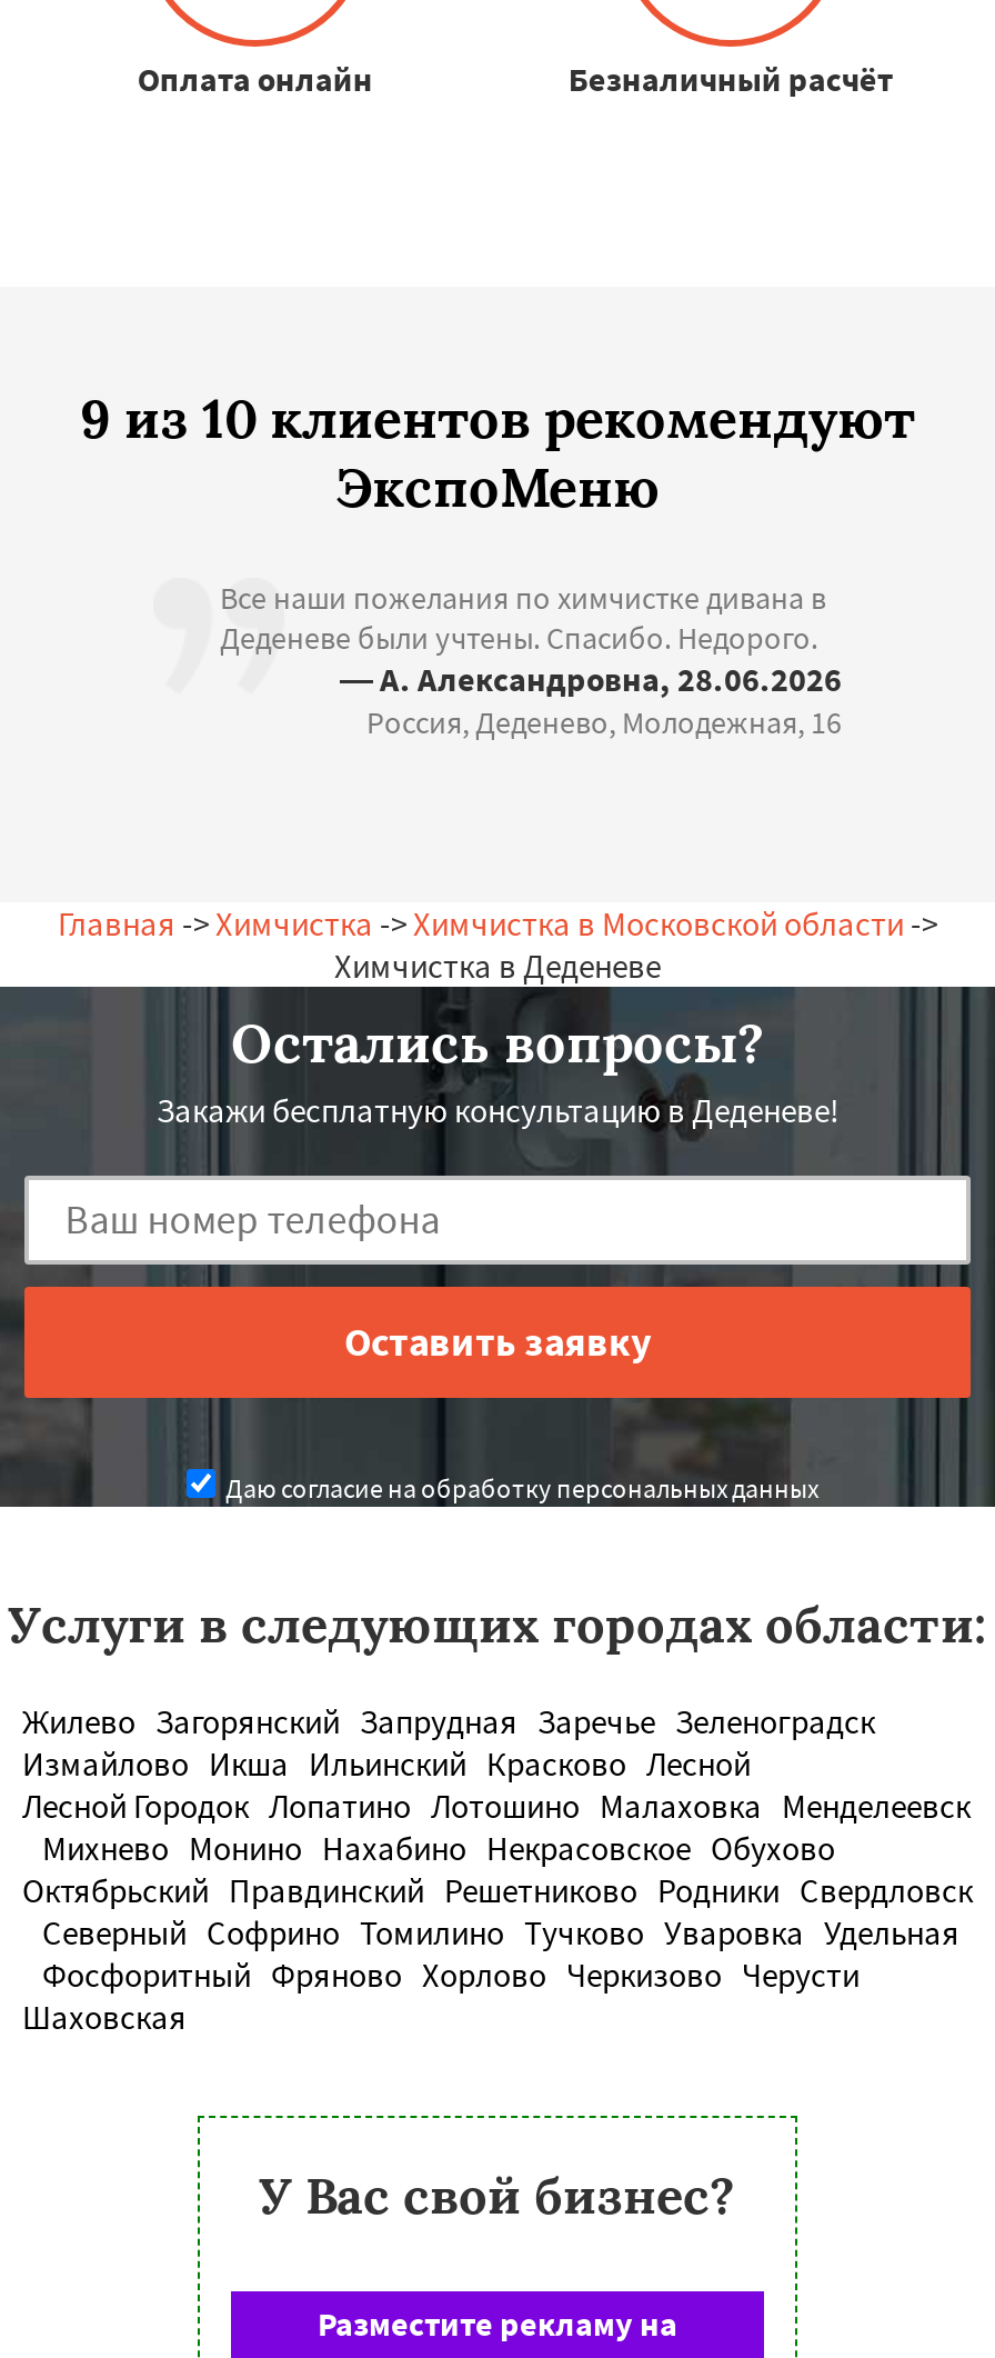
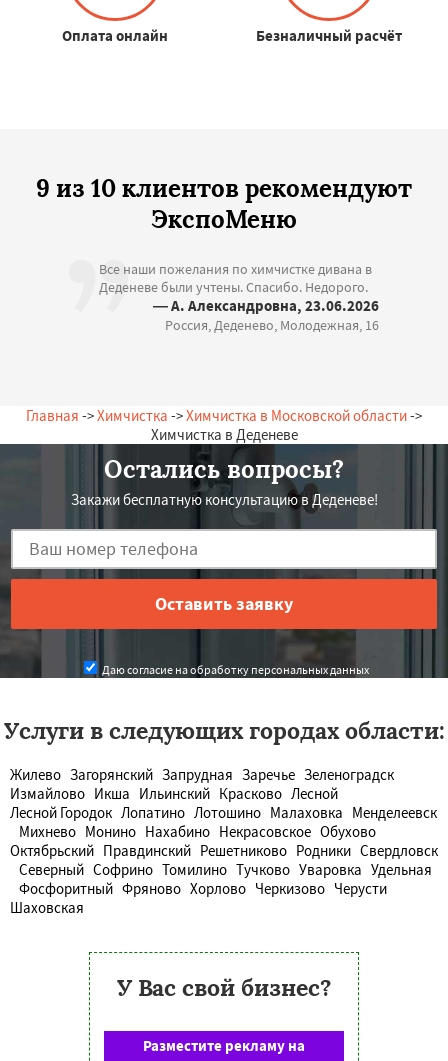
[340,657,842,700] — А. Александровна, 28.06.2026 -> [153,296,379,315] — А. Александровна, 23.06.2026

